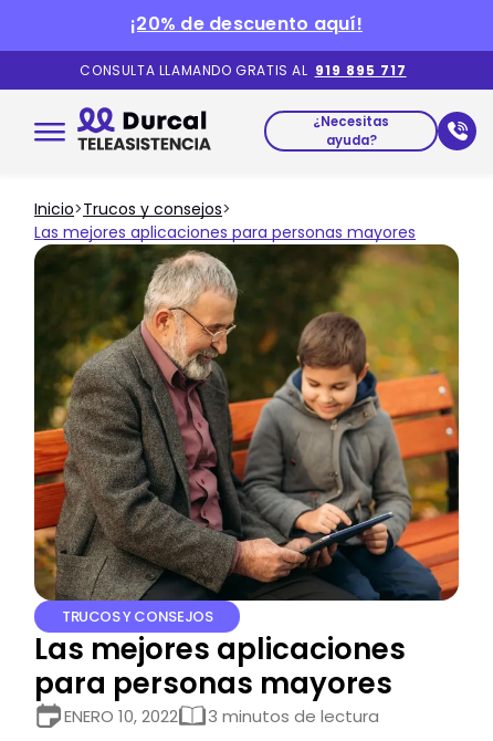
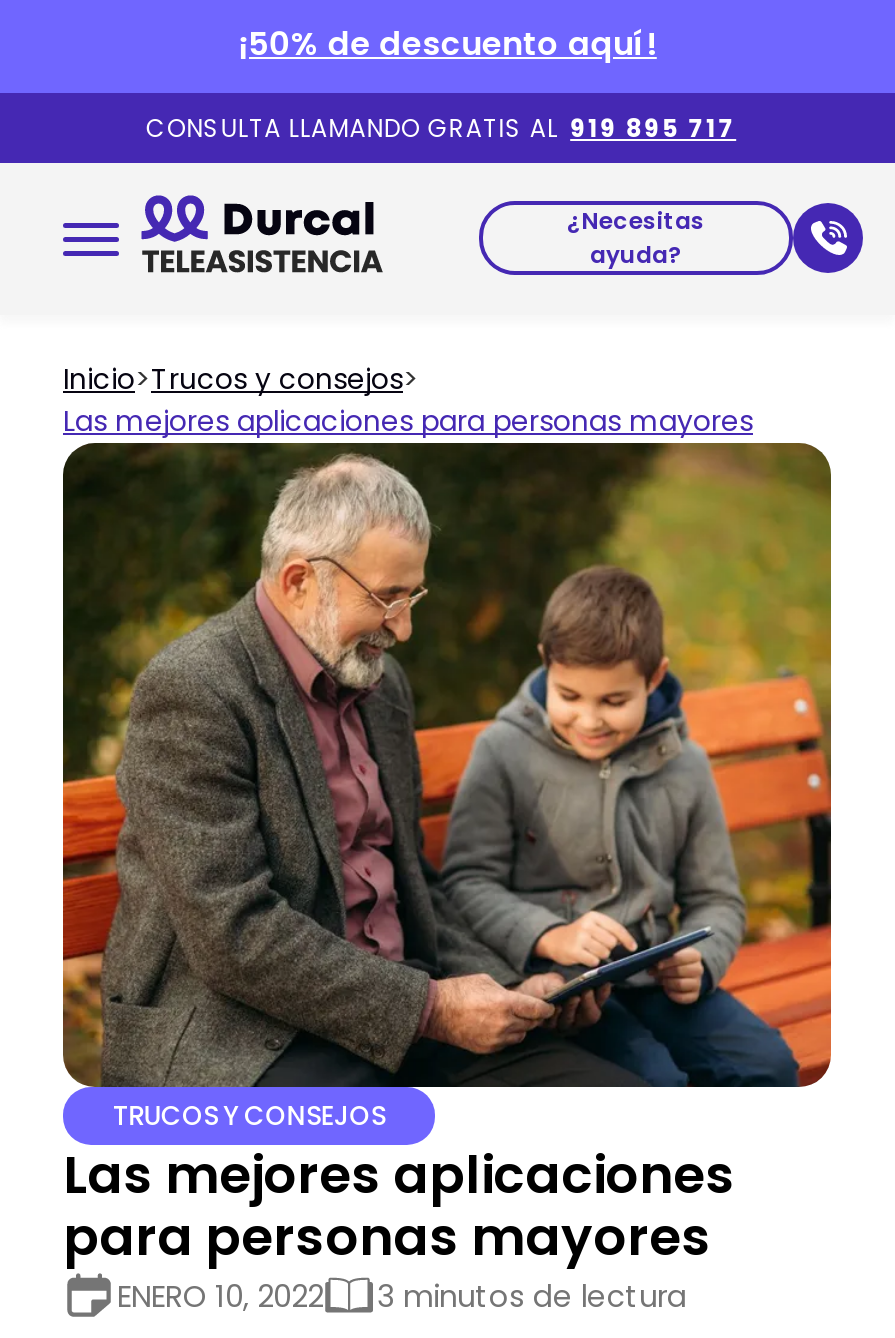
[131,11,362,36] ¡20% de descuento aquí! -> [237,21,657,67] ¡50% de descuento aquí!

